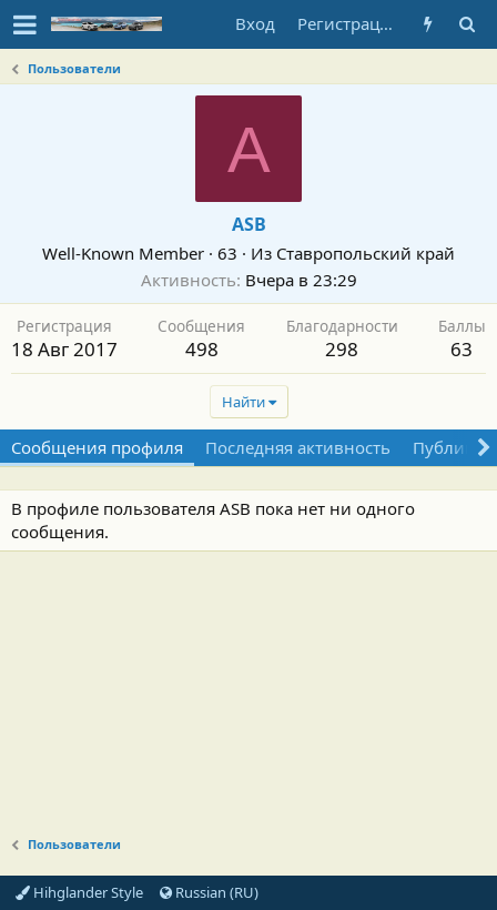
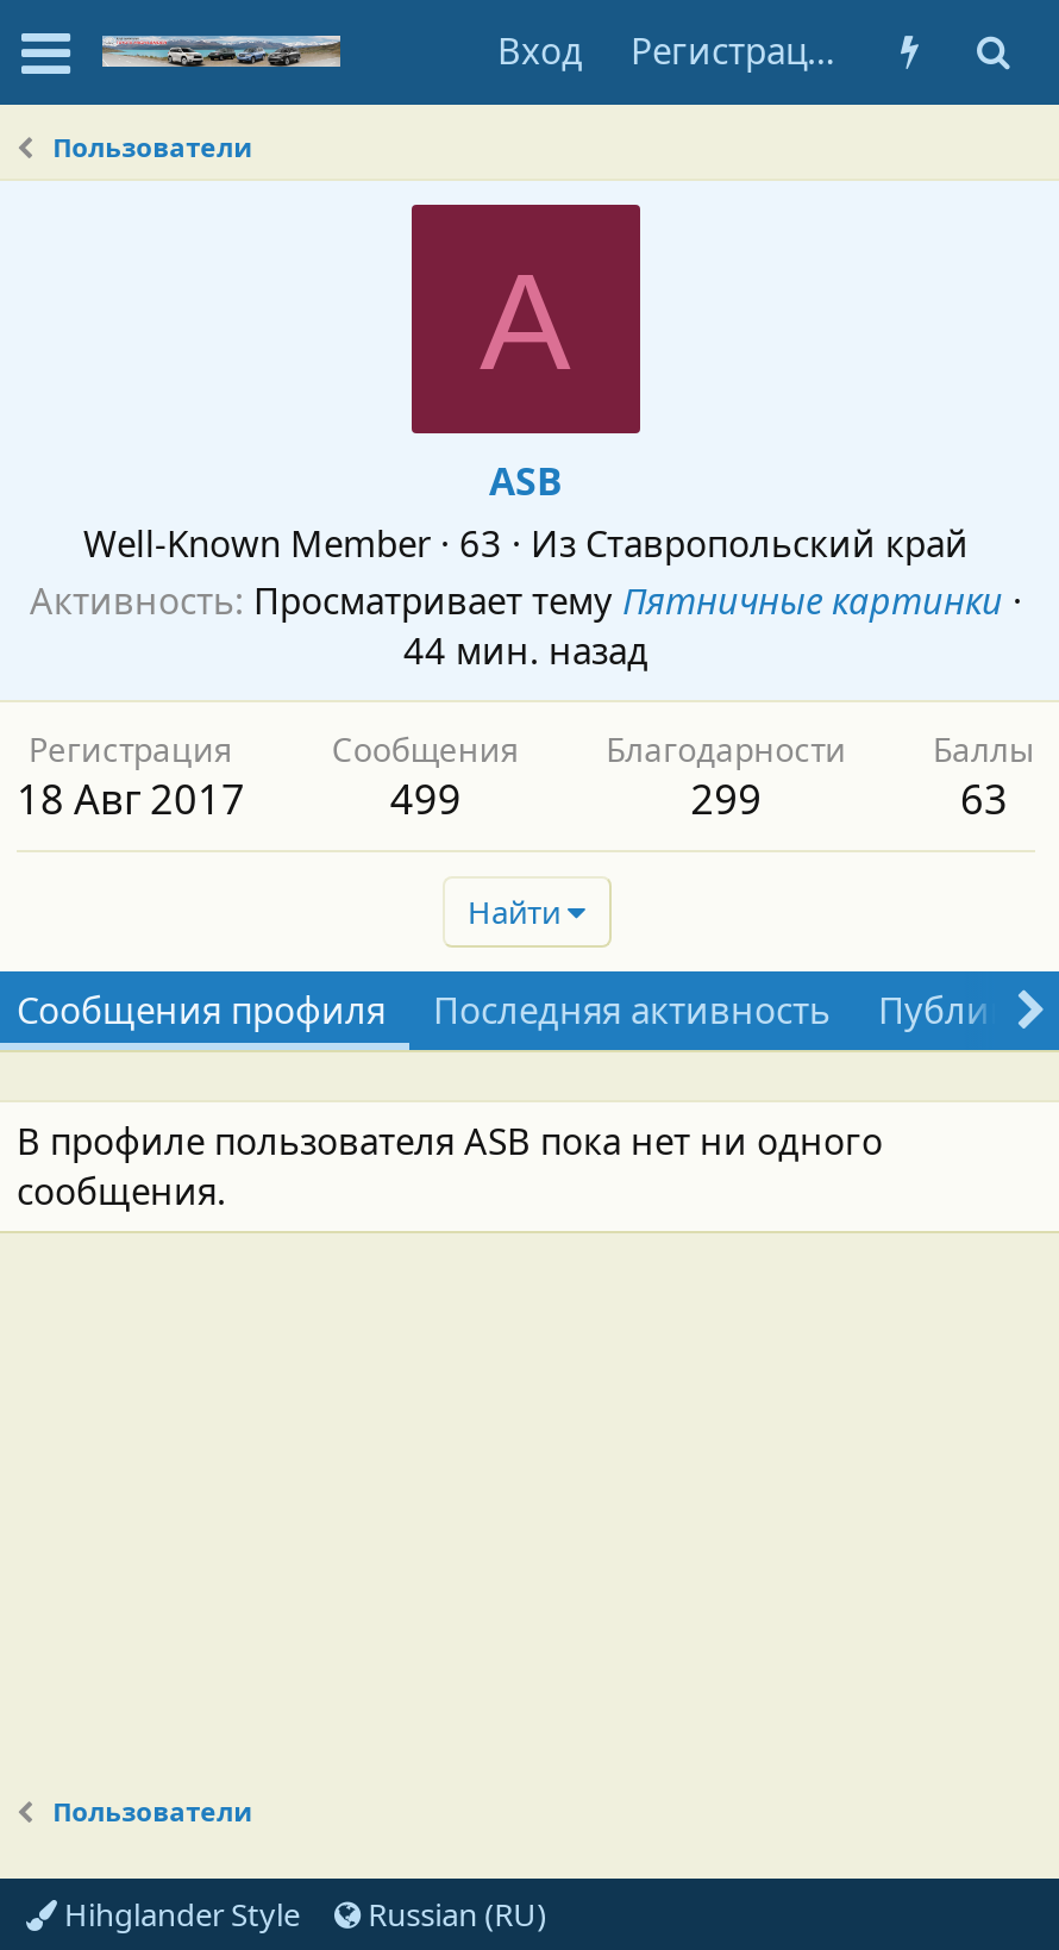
[140,269,357,291] Активность Вчера в 23:29 -> [30,576,1022,674] Активность Просматривает тему Пятничные картинки · | 44 мин. назад
moved [11,315,486,543] -> [17,726,1035,1214]: Регистрация | 18 Авг 2017 | Сообщения | ... | В профиле пользователя ASB пока нет ни одного | сообщения.
[185,336,218,362] 498 -> [390,771,461,826] 499
[325,336,359,362] 298 -> [691,771,762,826] 299

